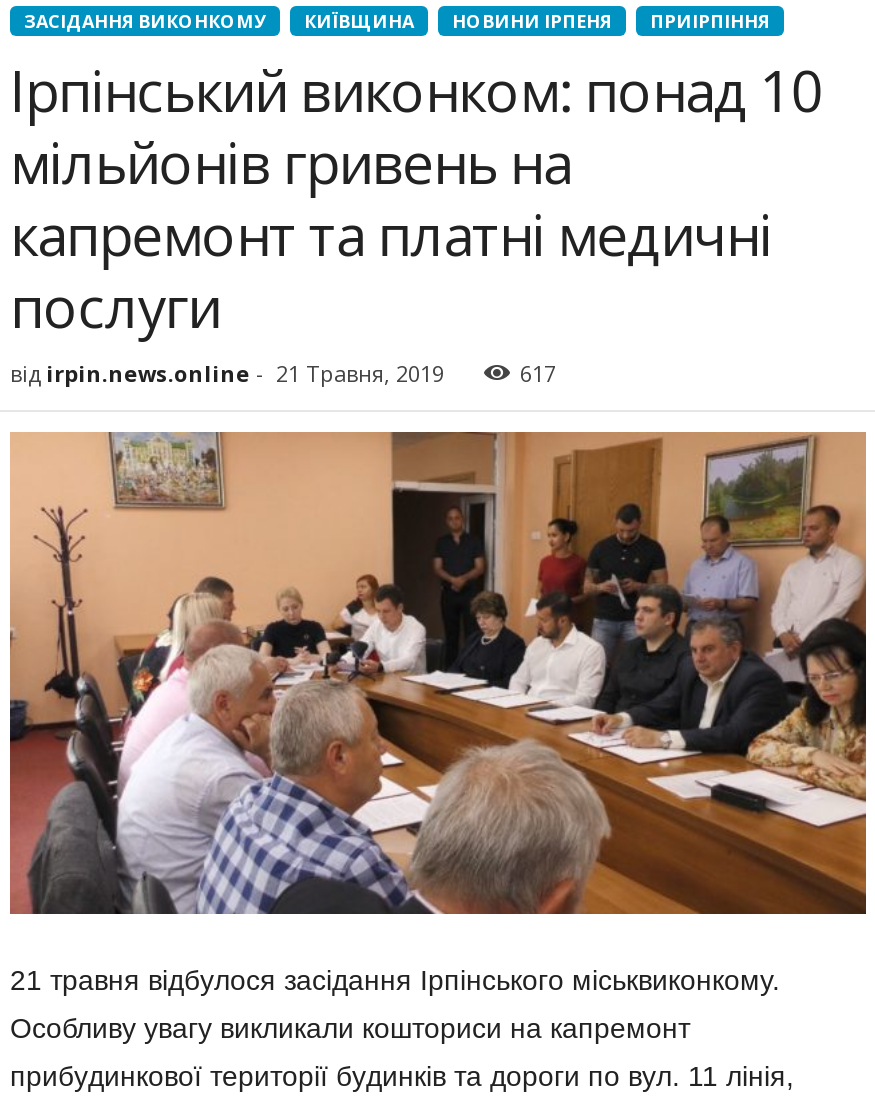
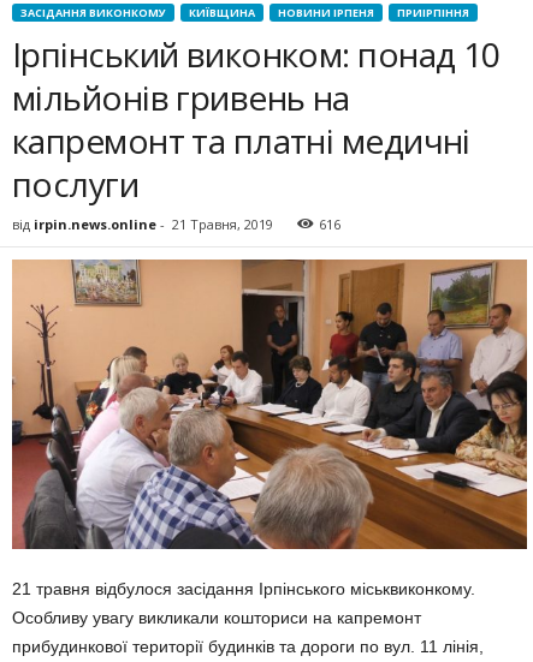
[520,358,556,388] 617 -> [319,215,340,233] 616

